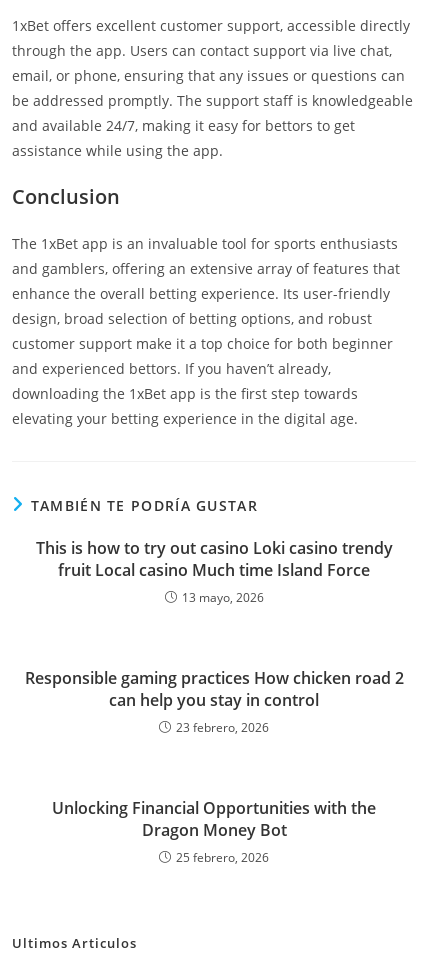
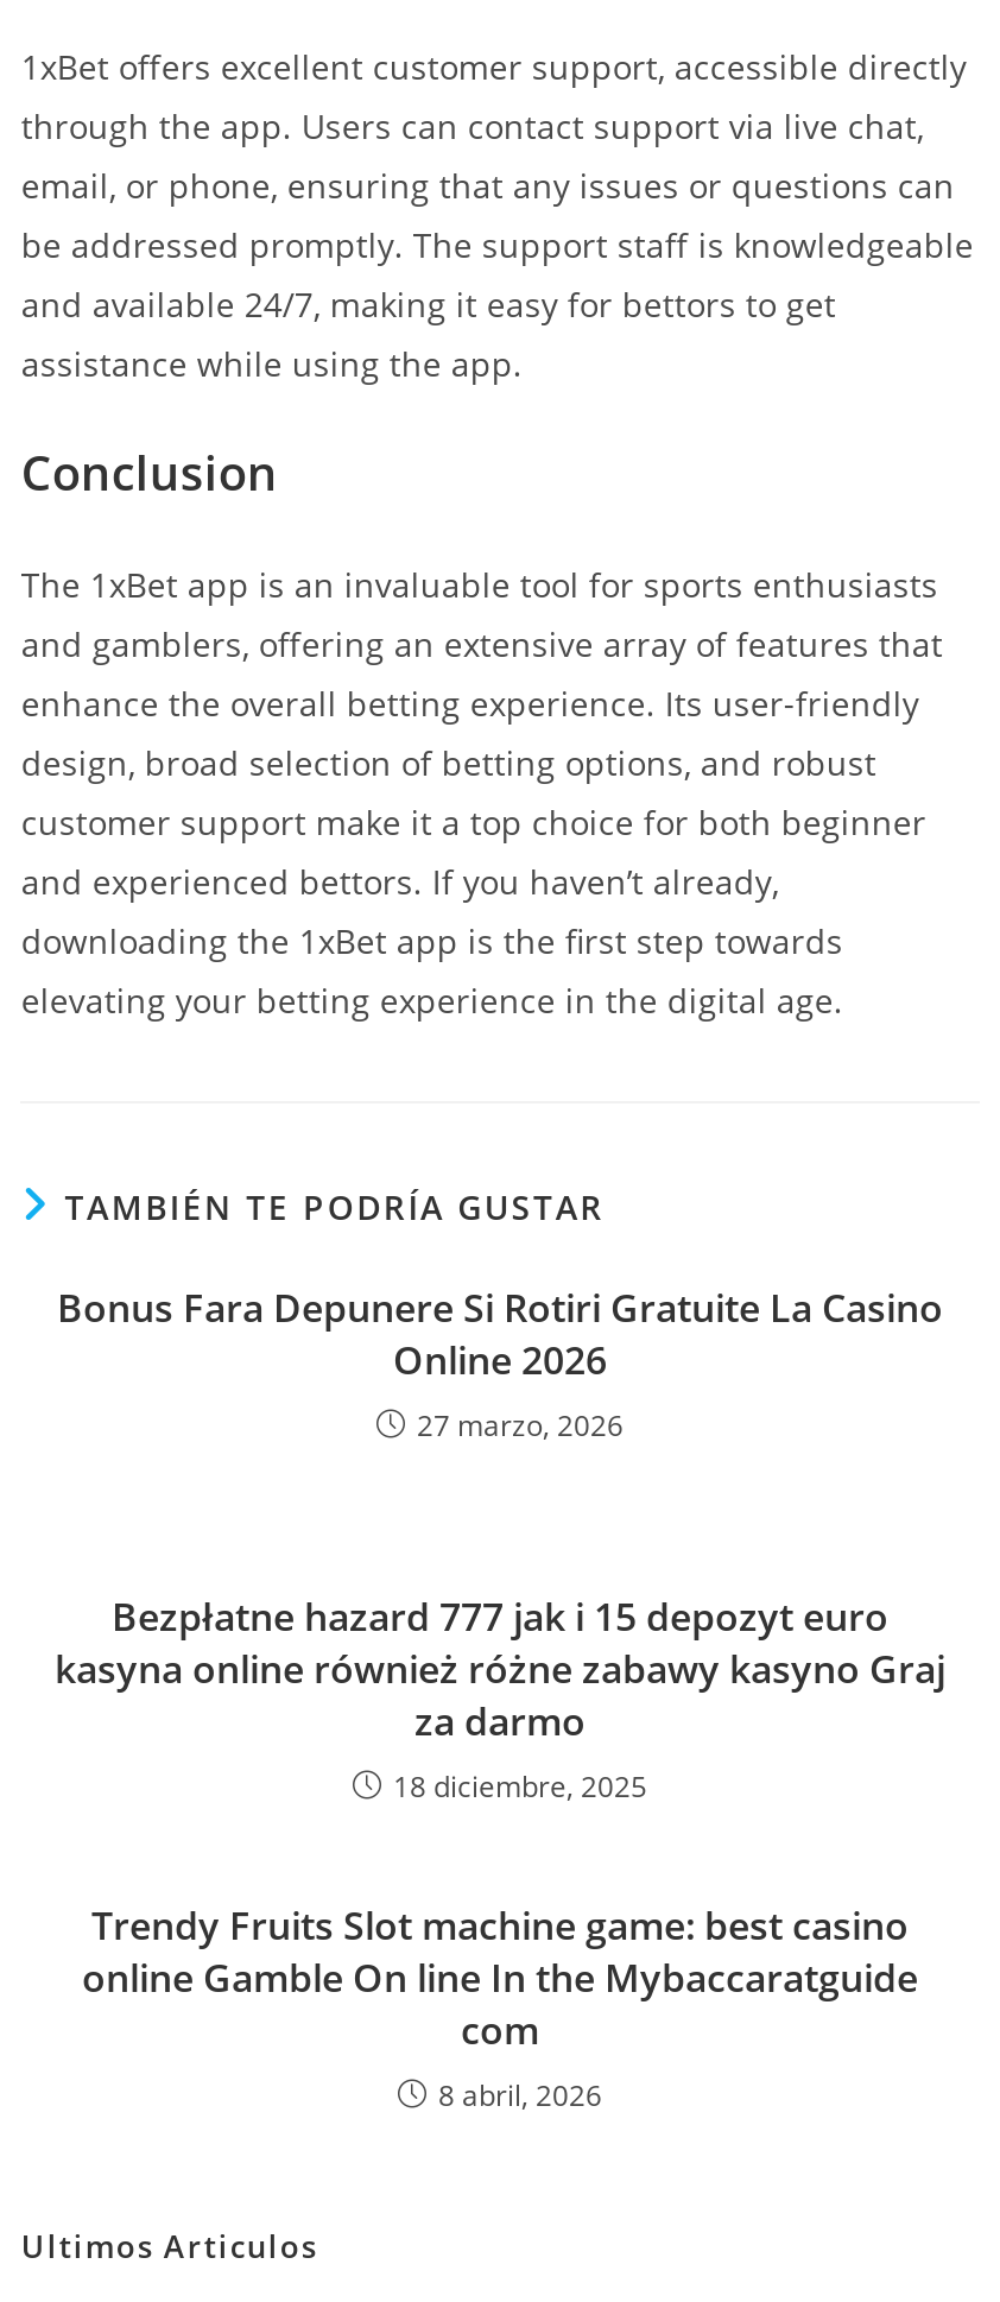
[35,537,392,606] This is how to try out casino Loki casino trendy | fruit Local casino Much time Island Force | 13 mayo, 2026 -> [57,1282,943,1446] Bonus Fara Depunere Si Rotiri Gratuite La Casino | Online 2026 | 27 marzo, 2026
[24,667,403,736] Responsible gaming practices How chicken road 2 | can help you stay in control | 23 febrero, 2026 -> [55,1590,945,1807] Bezpłatne hazard 777 jak i 15 depozyt euro | kasyna online również różne zabawy kasyno Graj | za darmo | 18 diciembre, 2025
[52,797,376,866] Unlocking Financial Opportunities with the | Dragon Money Bot | 25 febrero, 2026 -> [82,1899,918,2116] Trendy Fruits Slot machine game: best casino | online Gamble On line In the Mybaccaratguide | com | 8 abril, 2026

